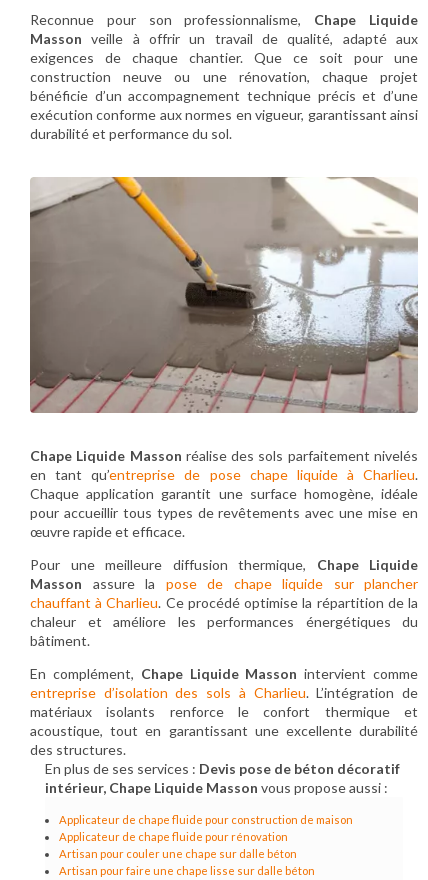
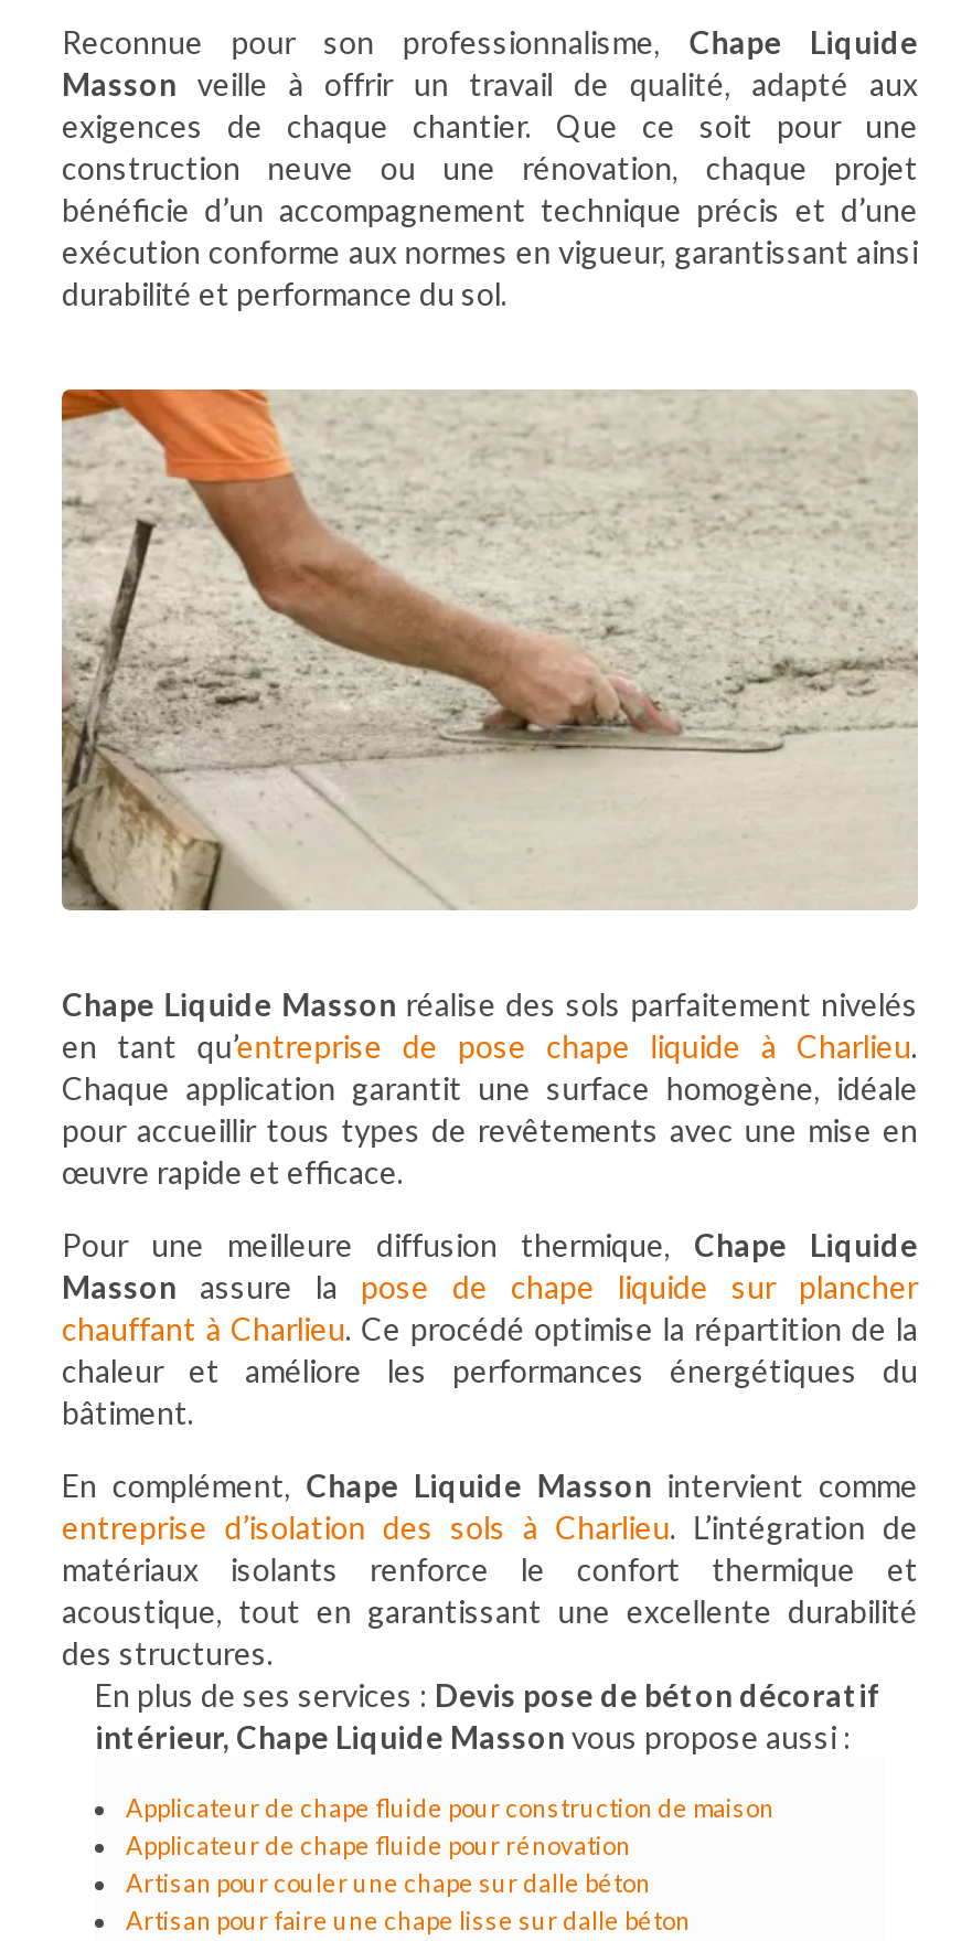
[29,176,419,414] [image] -> [60,387,918,913] [image]

